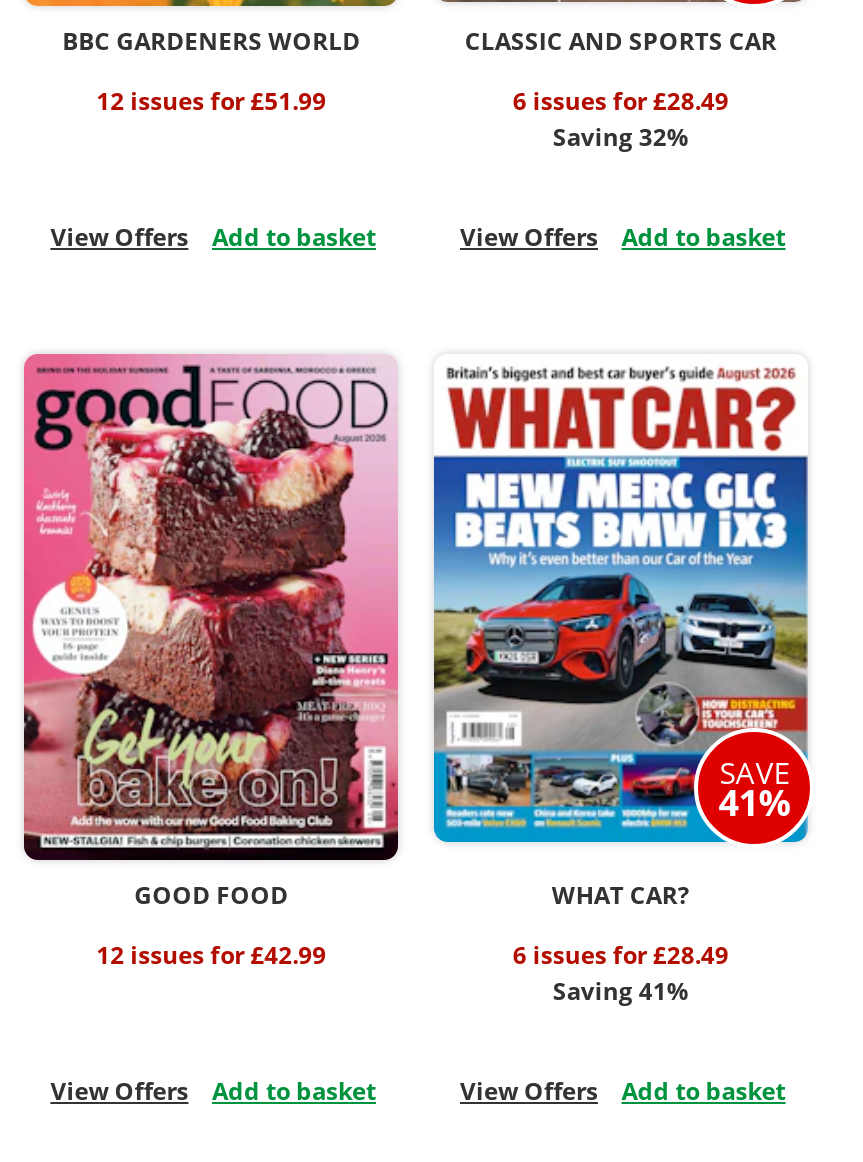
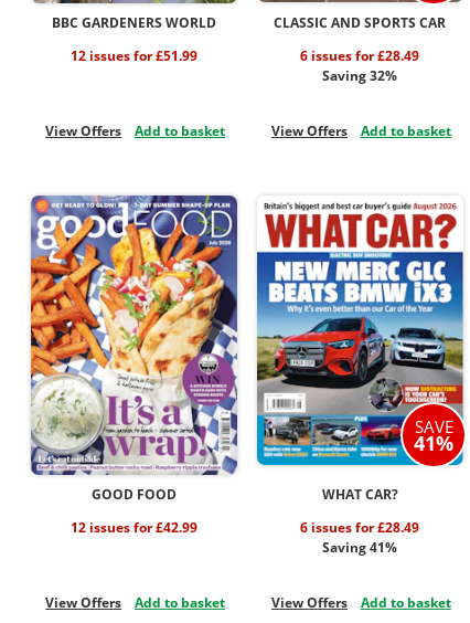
[22,352,400,862] [image] -> [30,194,238,476] [image]

